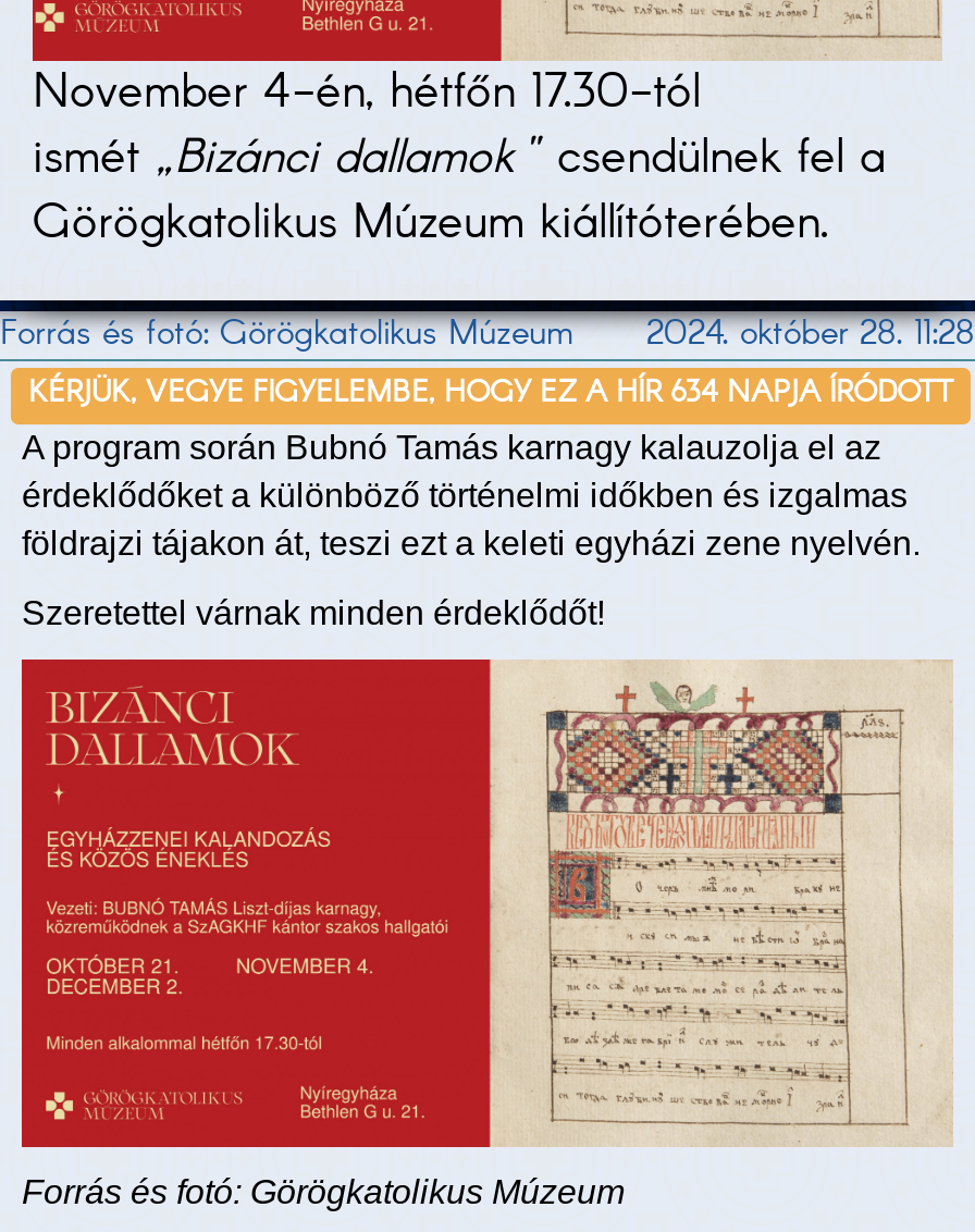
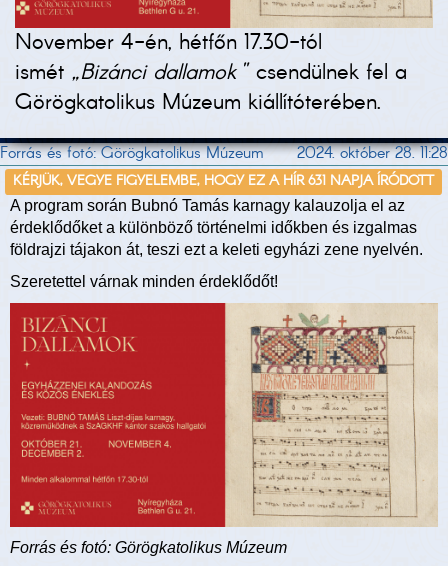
[29,375,953,416] KÉRJÜK, VEGYE FIGYELEMBE, HOGY EZ A HÍR 634 NAPJA ÍRÓDOTT -> [13,172,434,191] KÉRJÜK, VEGYE FIGYELEMBE, HOGY EZ A HÍR 631 NAPJA ÍRÓDOTT

